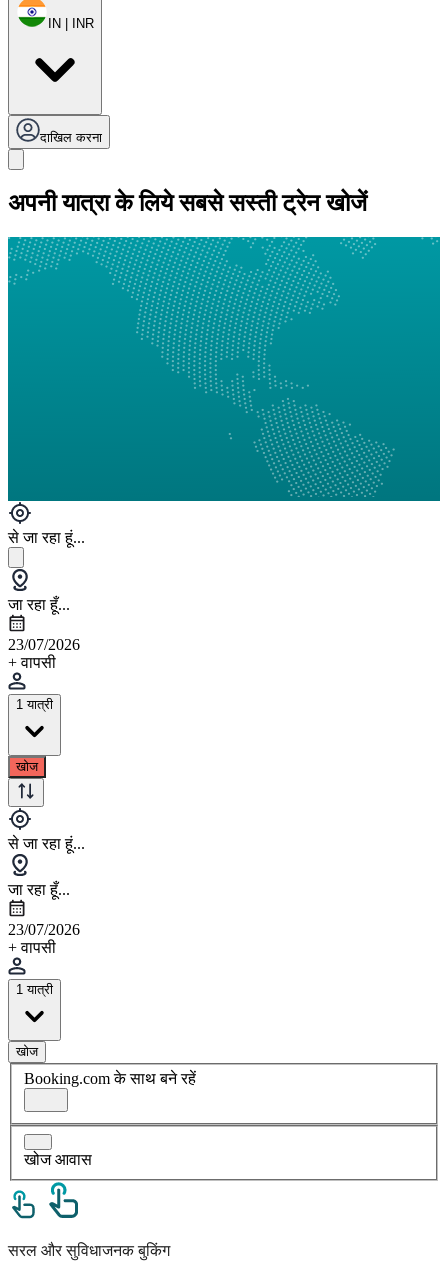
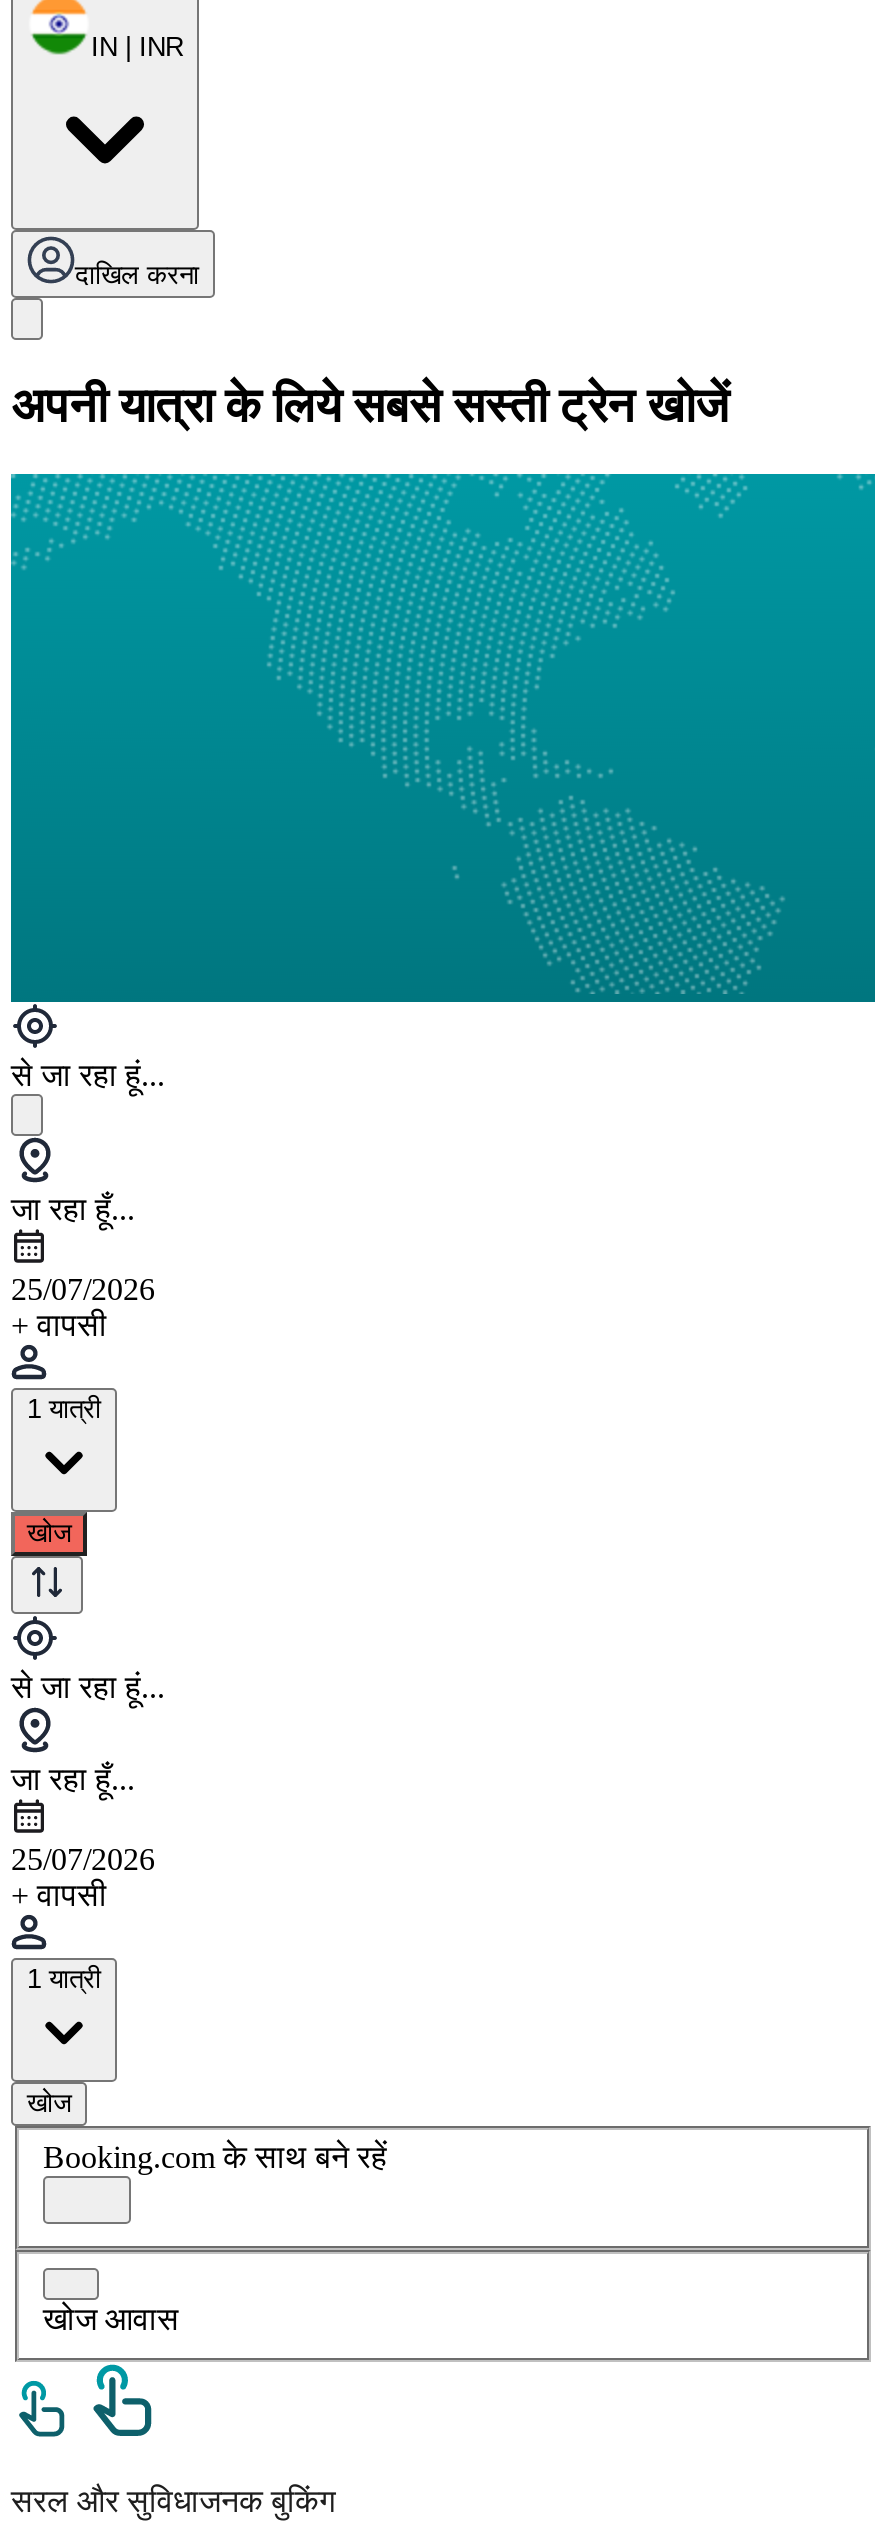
[8,636,80,653] 23/07/2026 -> [11,1272,155,1306] 25/07/2026
[8,921,80,938] 23/07/2026 -> [11,1842,155,1876] 25/07/2026

